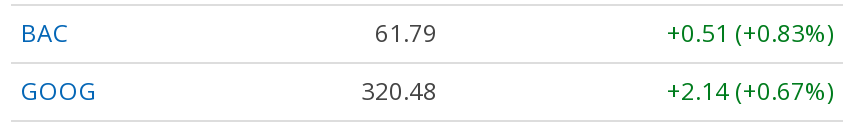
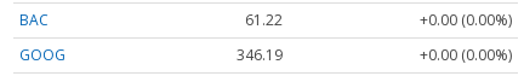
[375,15,437,49] 61.79 -> [245,9,283,30] 61.22
[667,15,833,49] +0.51 (+0.83%) -> [420,9,512,30] +0.00 (0.00%)
[361,73,437,107] 320.48 -> [237,44,283,65] 346.19
[667,73,833,107] +2.14 (+0.67%) -> [420,44,512,65] +0.00 (0.00%)

